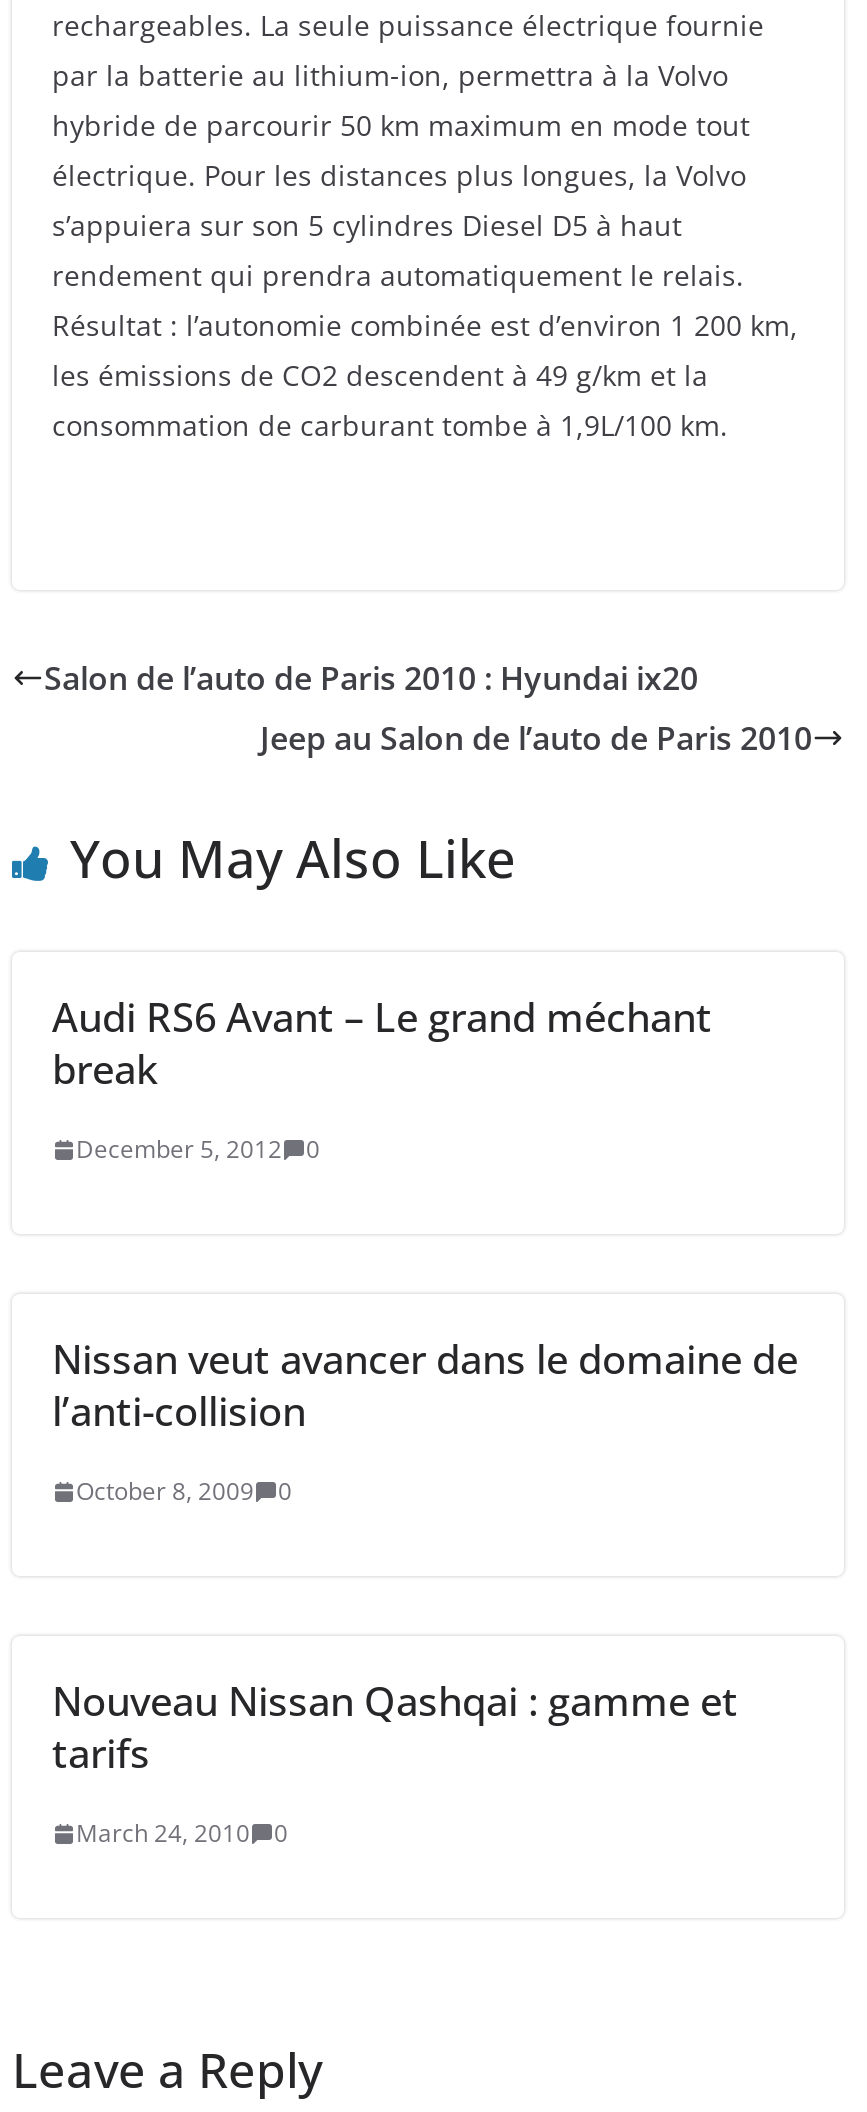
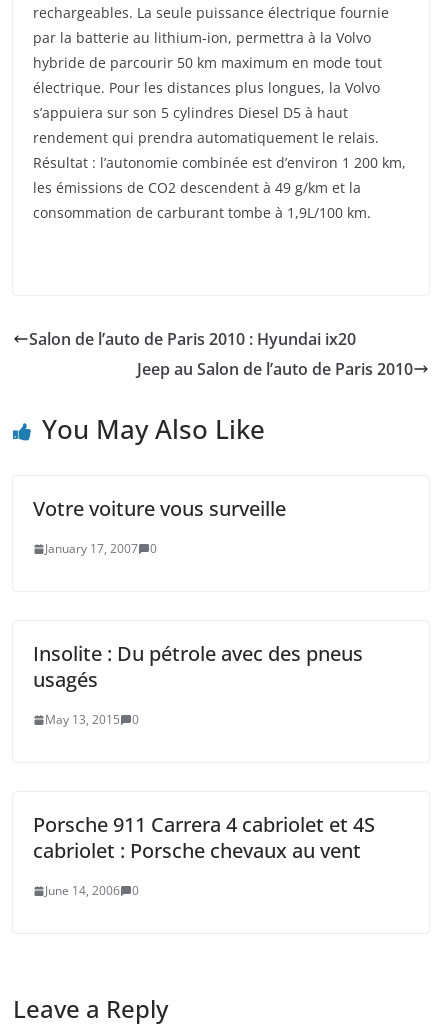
[52,990,712,1096] Audi RS6 Avant – Le grand méchant | break -> [33,495,286,522] Votre voiture vous surveille
[76,1132,320,1166] December 5, 2012 0 -> [45,540,157,557] January 17, 2007 0
[52,1332,798,1438] Nissan veut avancer dans le domaine de | l’anti-collision -> [33,640,363,693] Insolite : Du pétrole avec des pneus | usagés
[76,1474,292,1508] October 8, 2009 0 -> [45,711,139,728] May 13, 2015 0
[52,1674,738,1780] Nouveau Nissan Qashqai : gamme et | tarifs -> [33,811,375,864] Porsche 911 Carrera 4 cabriolet et 4S | cabriolet : Porsche chevaux au vent
[76,1816,288,1850] March 24, 2010 0 -> [45,882,139,899] June 14, 2006 0

